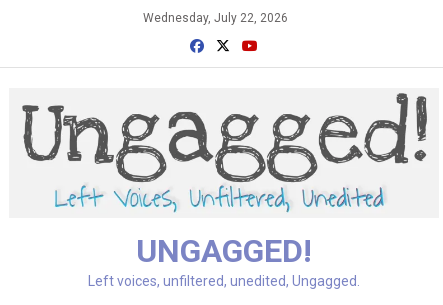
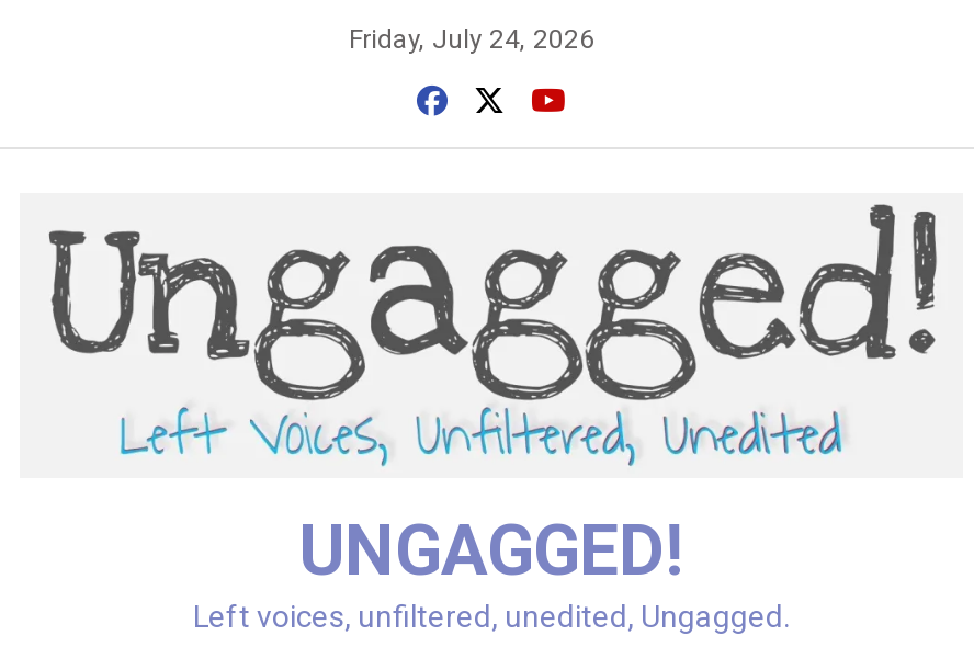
[142,11,287,25] Wednesday, July 22, 2026 -> [349,24,594,55] Friday, July 24, 2026

